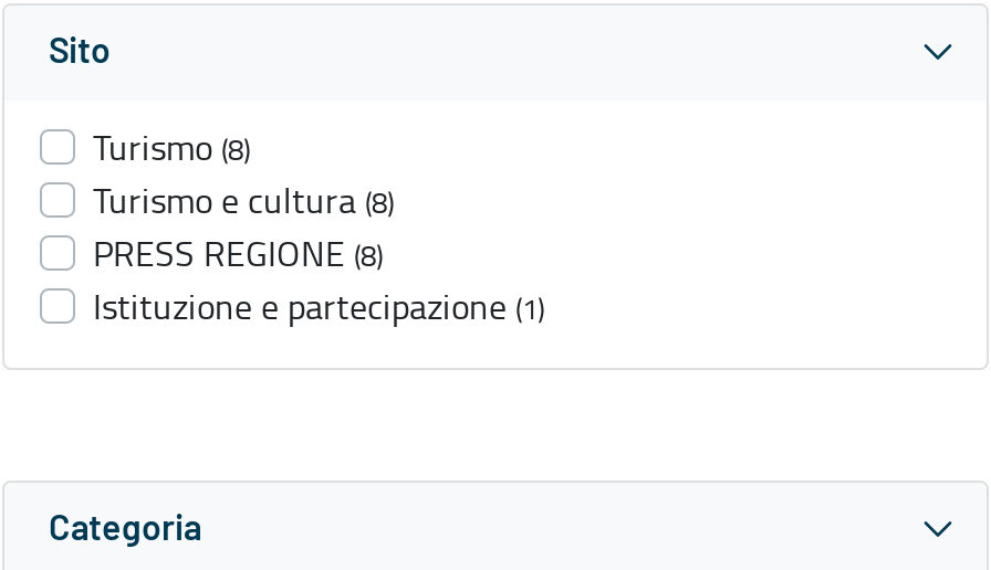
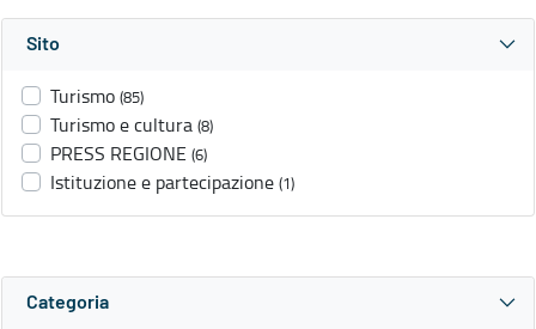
[93,123,250,172] Turismo (8) -> [50,83,144,109] Turismo (85)
[93,229,383,278] PRESS REGIONE (8) -> [50,140,207,167] PRESS REGIONE (6)

